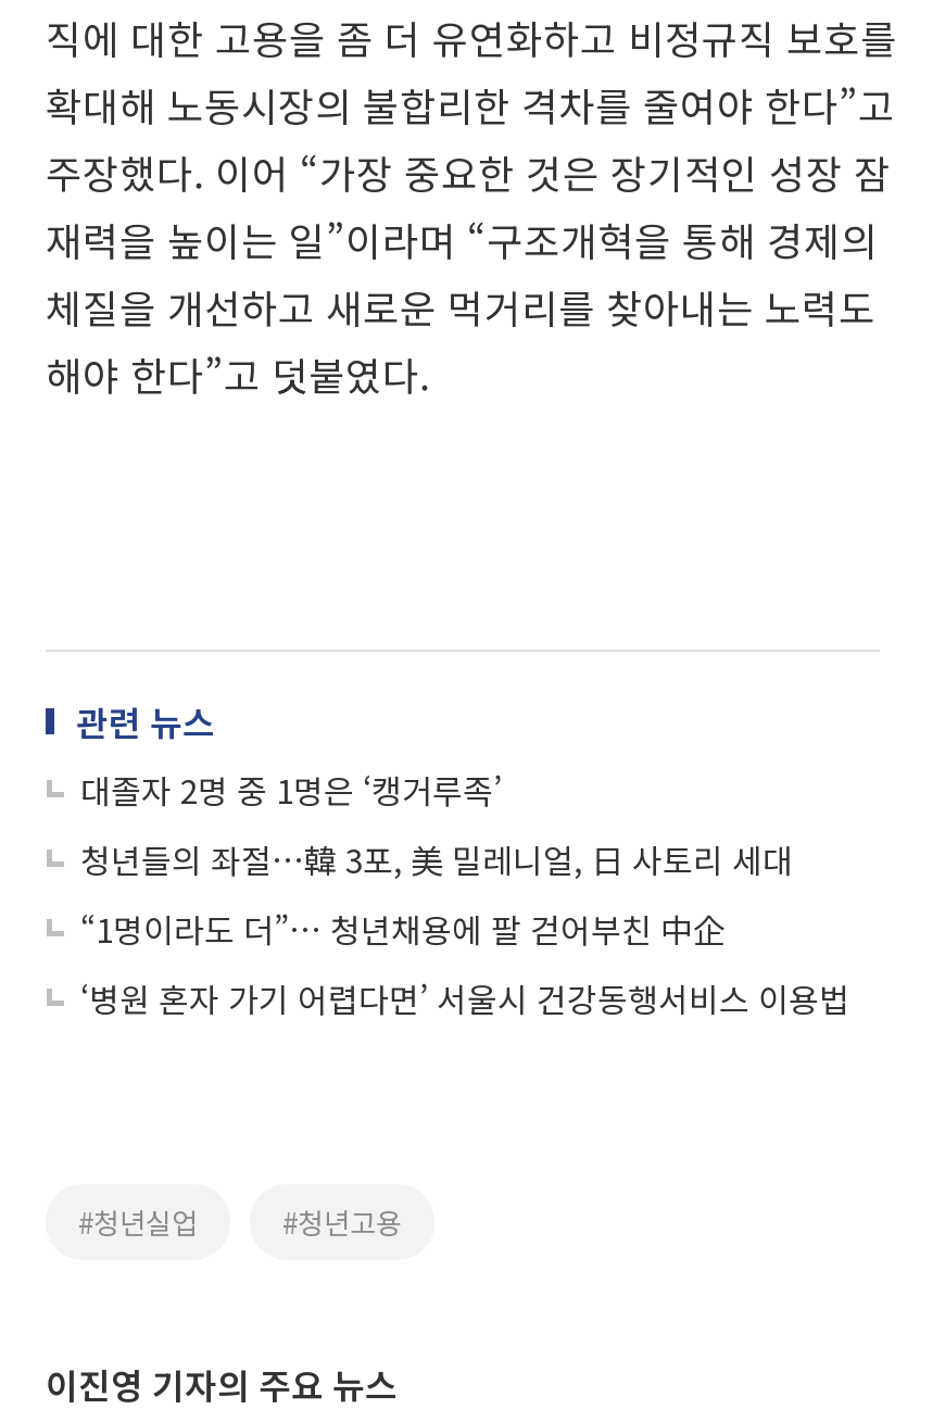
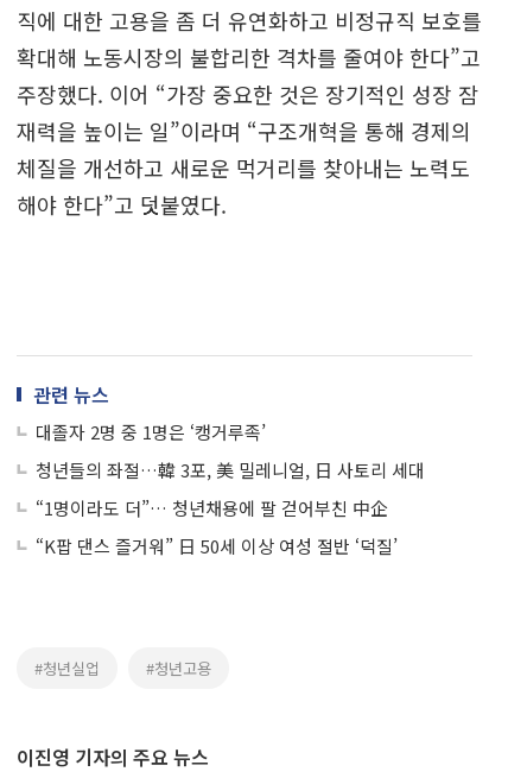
[80,976,849,1021] ‘병원 혼자 가기 어렵다면’ 서울시 건강동행서비스 이용법 -> [36,533,398,558] “K팝 댄스 즐거워” 日 50세 이상 여성 절반 ‘덕질’

